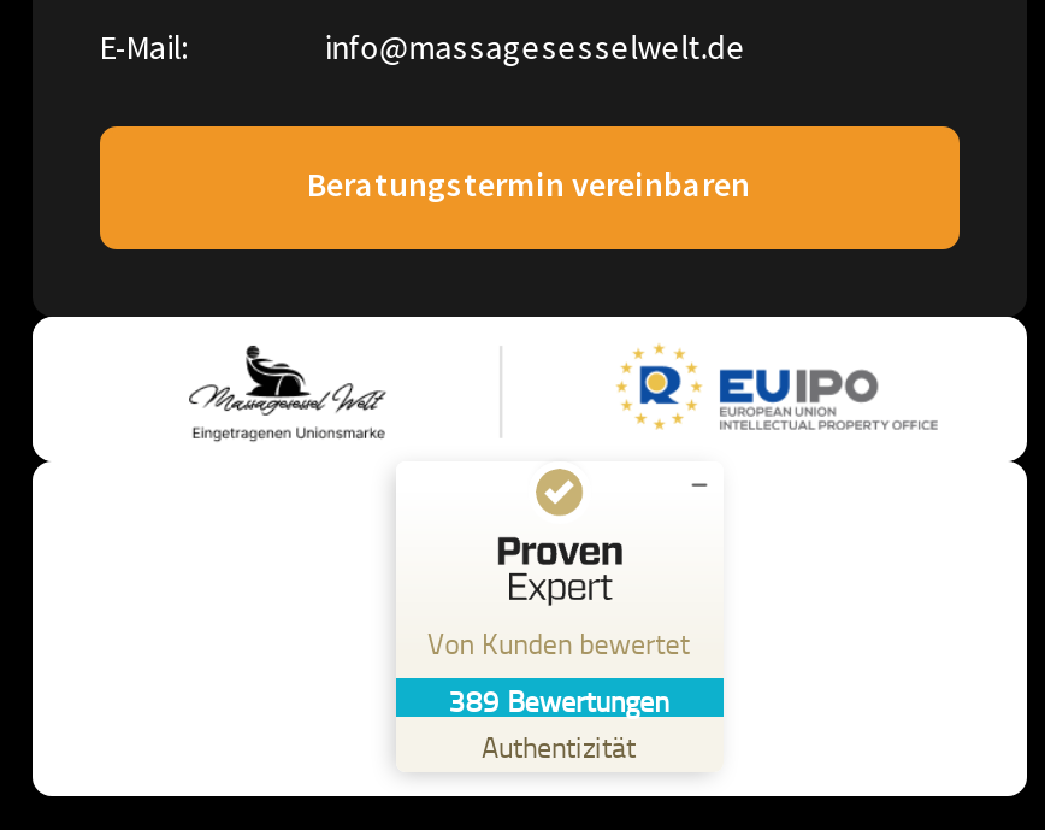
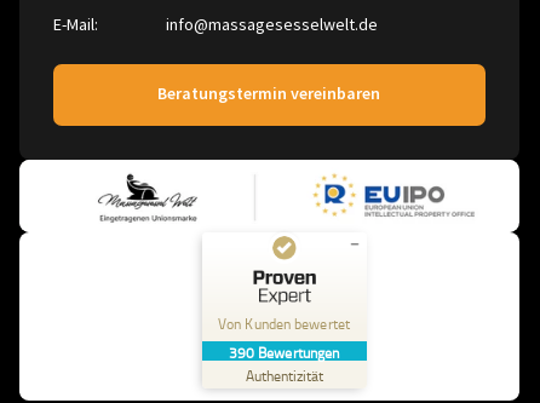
[448,680,669,721] 389 Bewertungen -> [228,342,339,363] 390 Bewertungen

